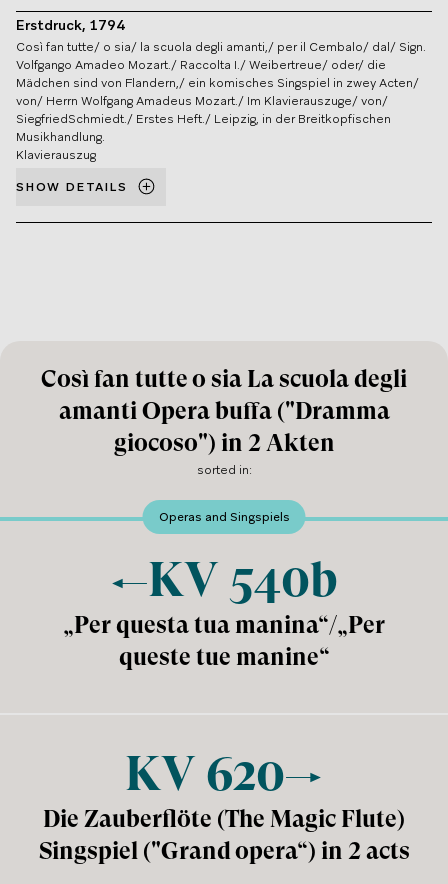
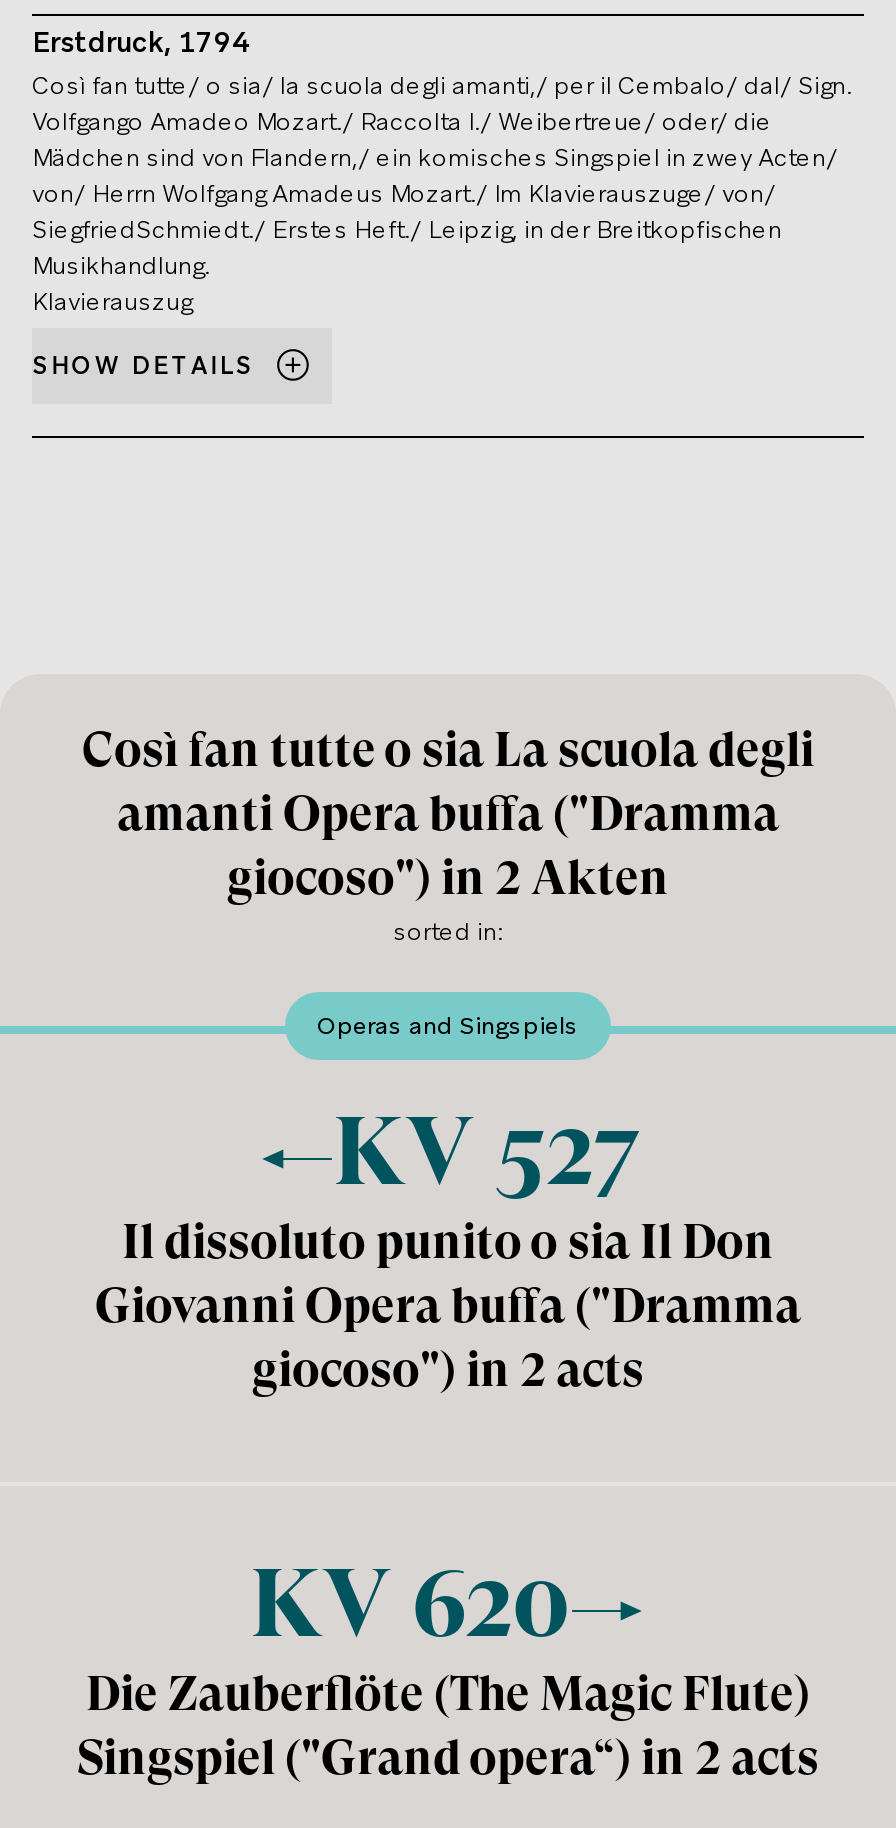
[63,559,385,671] KV 540b | „Per questa tua manina“/„Per | queste tue manine“ -> [95,1110,801,1398] KV 527 | Il dissoluto punito o sia Il Don | Giovanni Opera buffa ("Dramma | giocoso") in 2 acts

